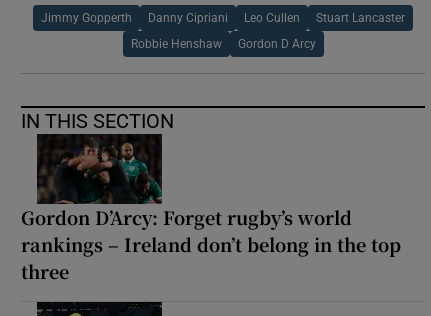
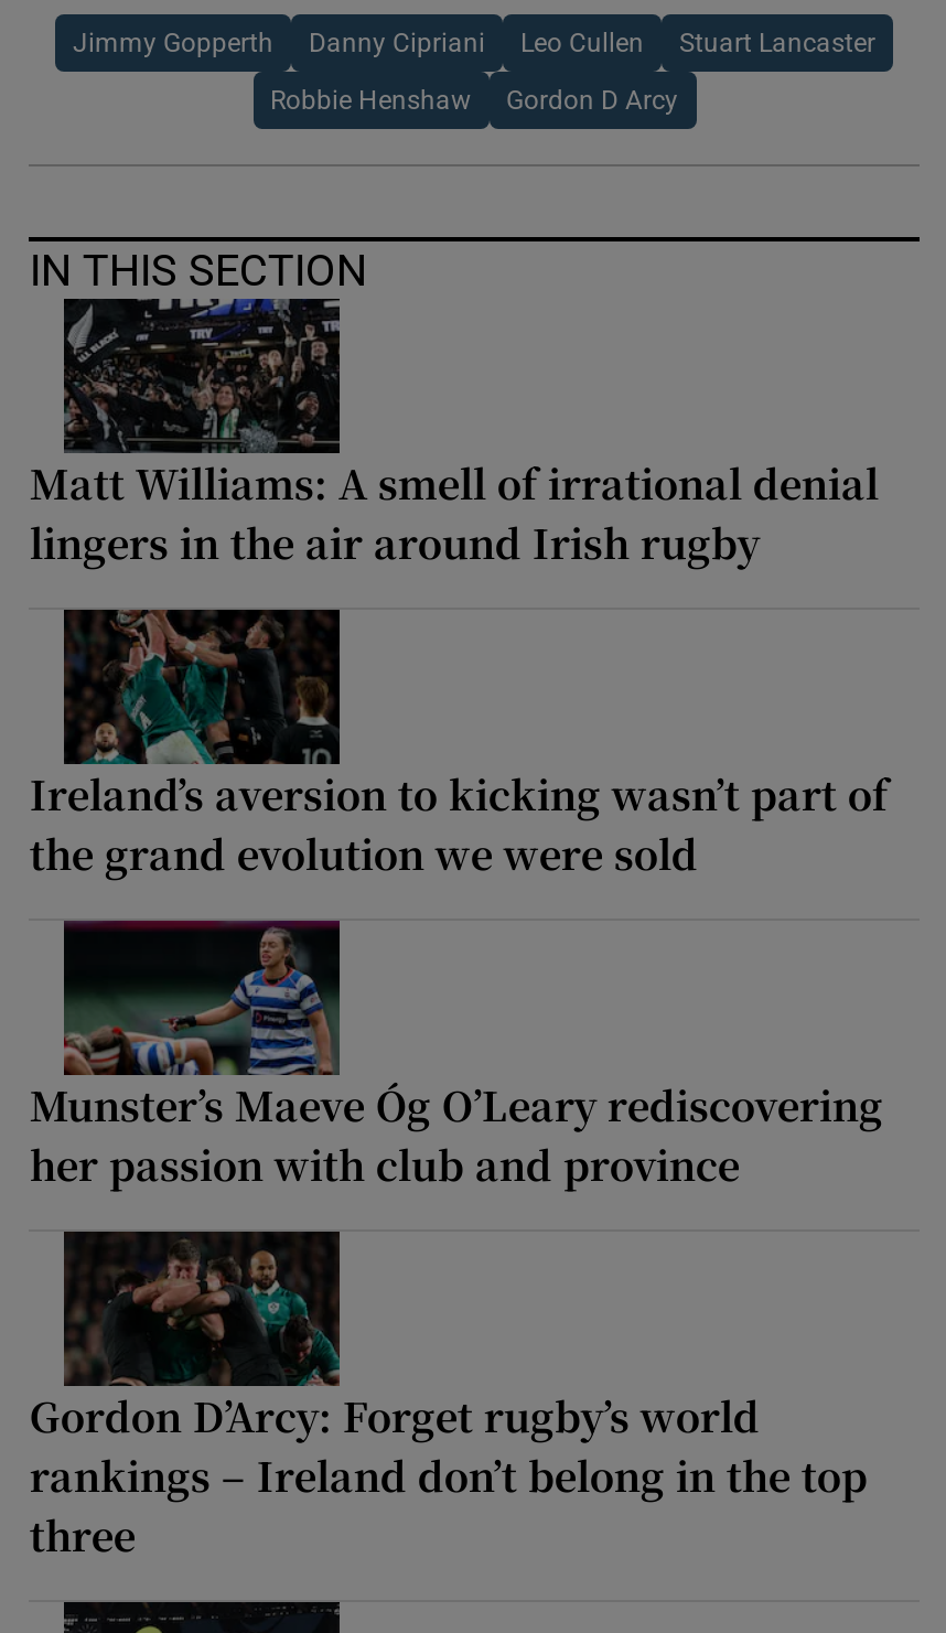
none -> [30,297,879,570] [image] | Matt Williams: A smell of irrational denial | lingers in the air around Irish rugby
none -> [30,608,887,880] [image] | Ireland’s aversion to kicking wasn’t part of | the grand evolution we were sold
none -> [30,918,883,1191] [image] | Munster’s Maeve Óg O’Leary rediscovering | her passion with club and province

